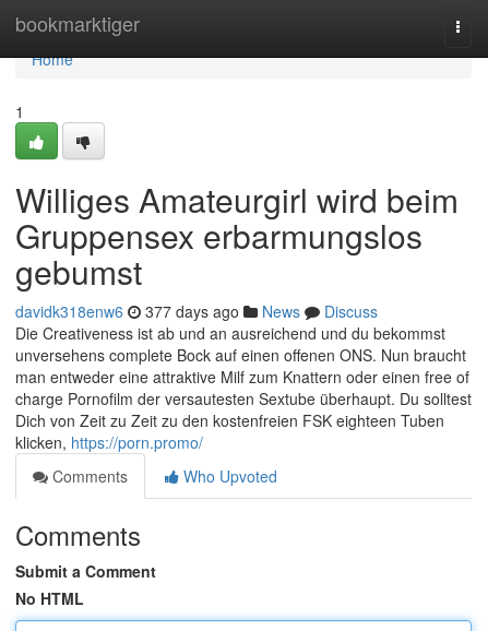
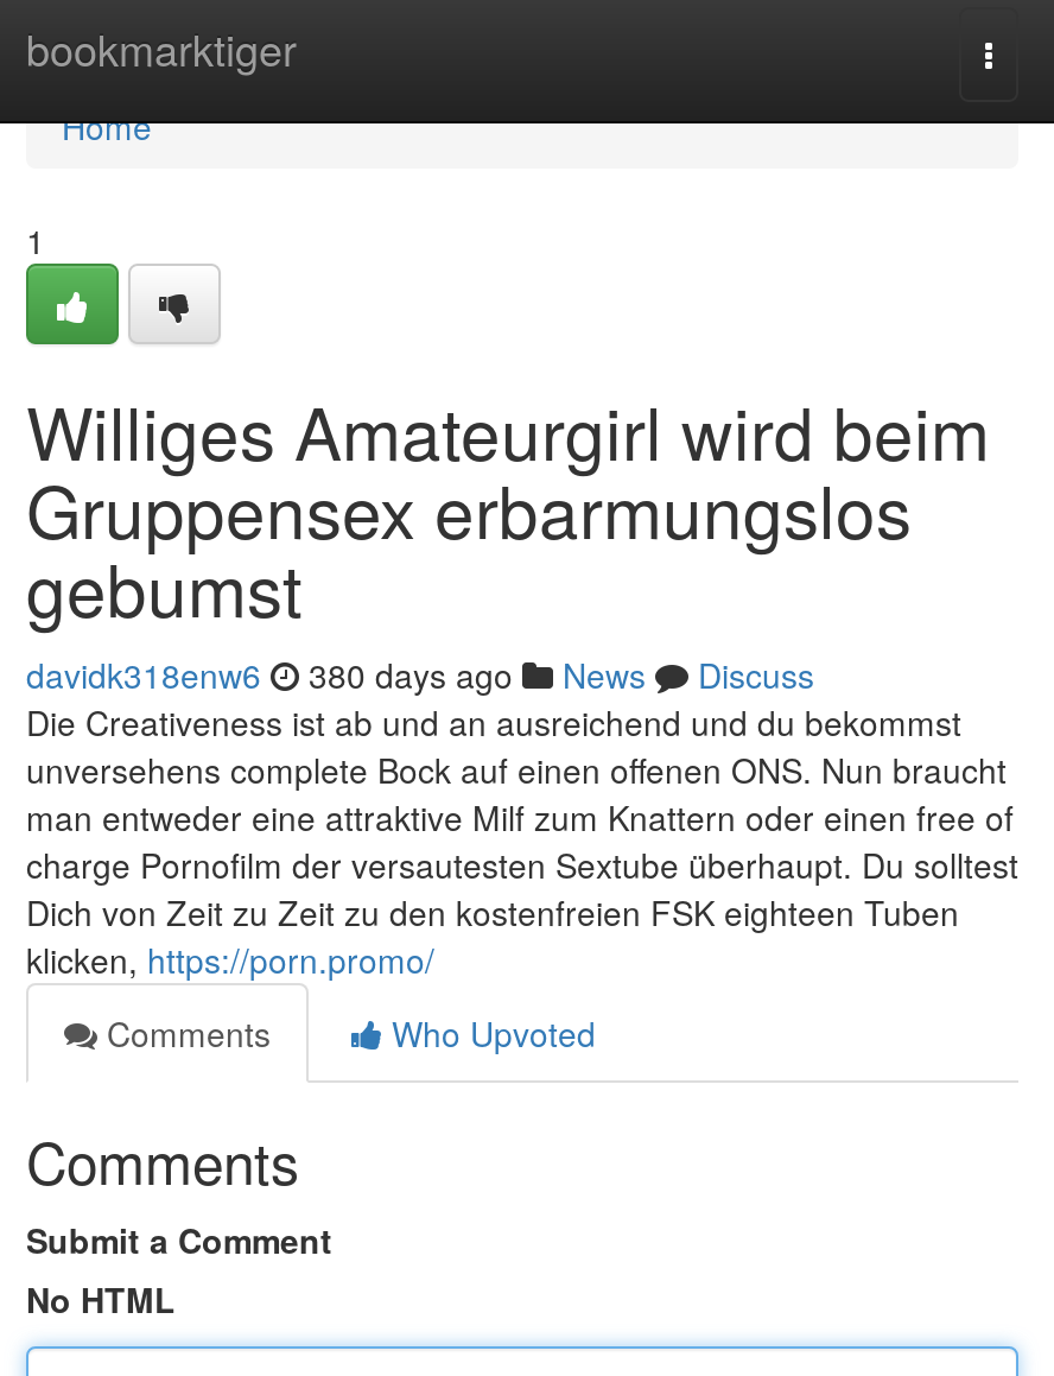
[15,300,378,322] davidk318enw6 377 days ago News Discuss -> [26,651,814,698] davidk318enw6 380 days ago News Discuss

